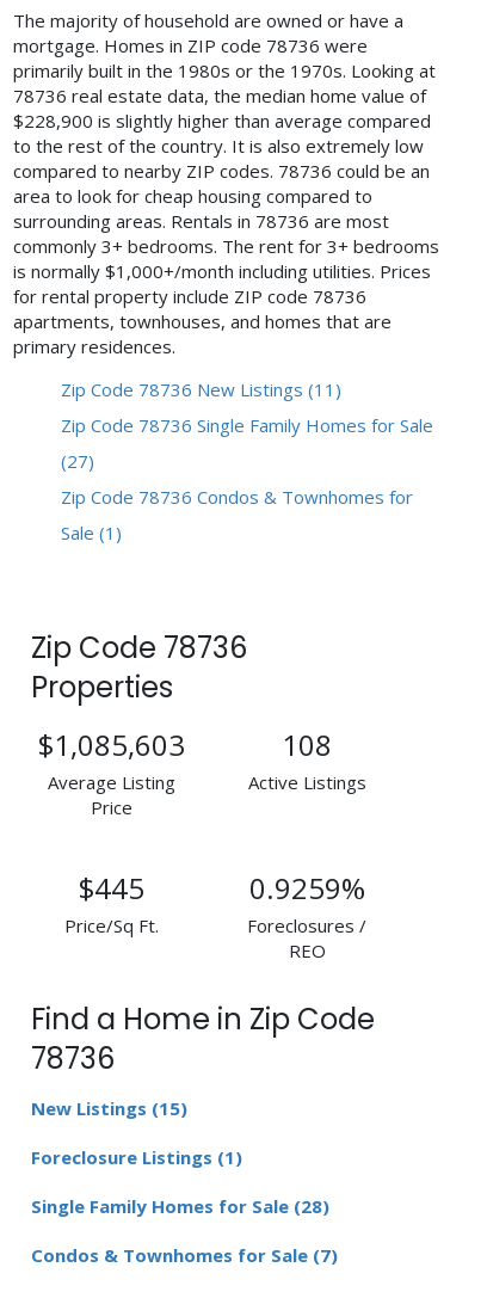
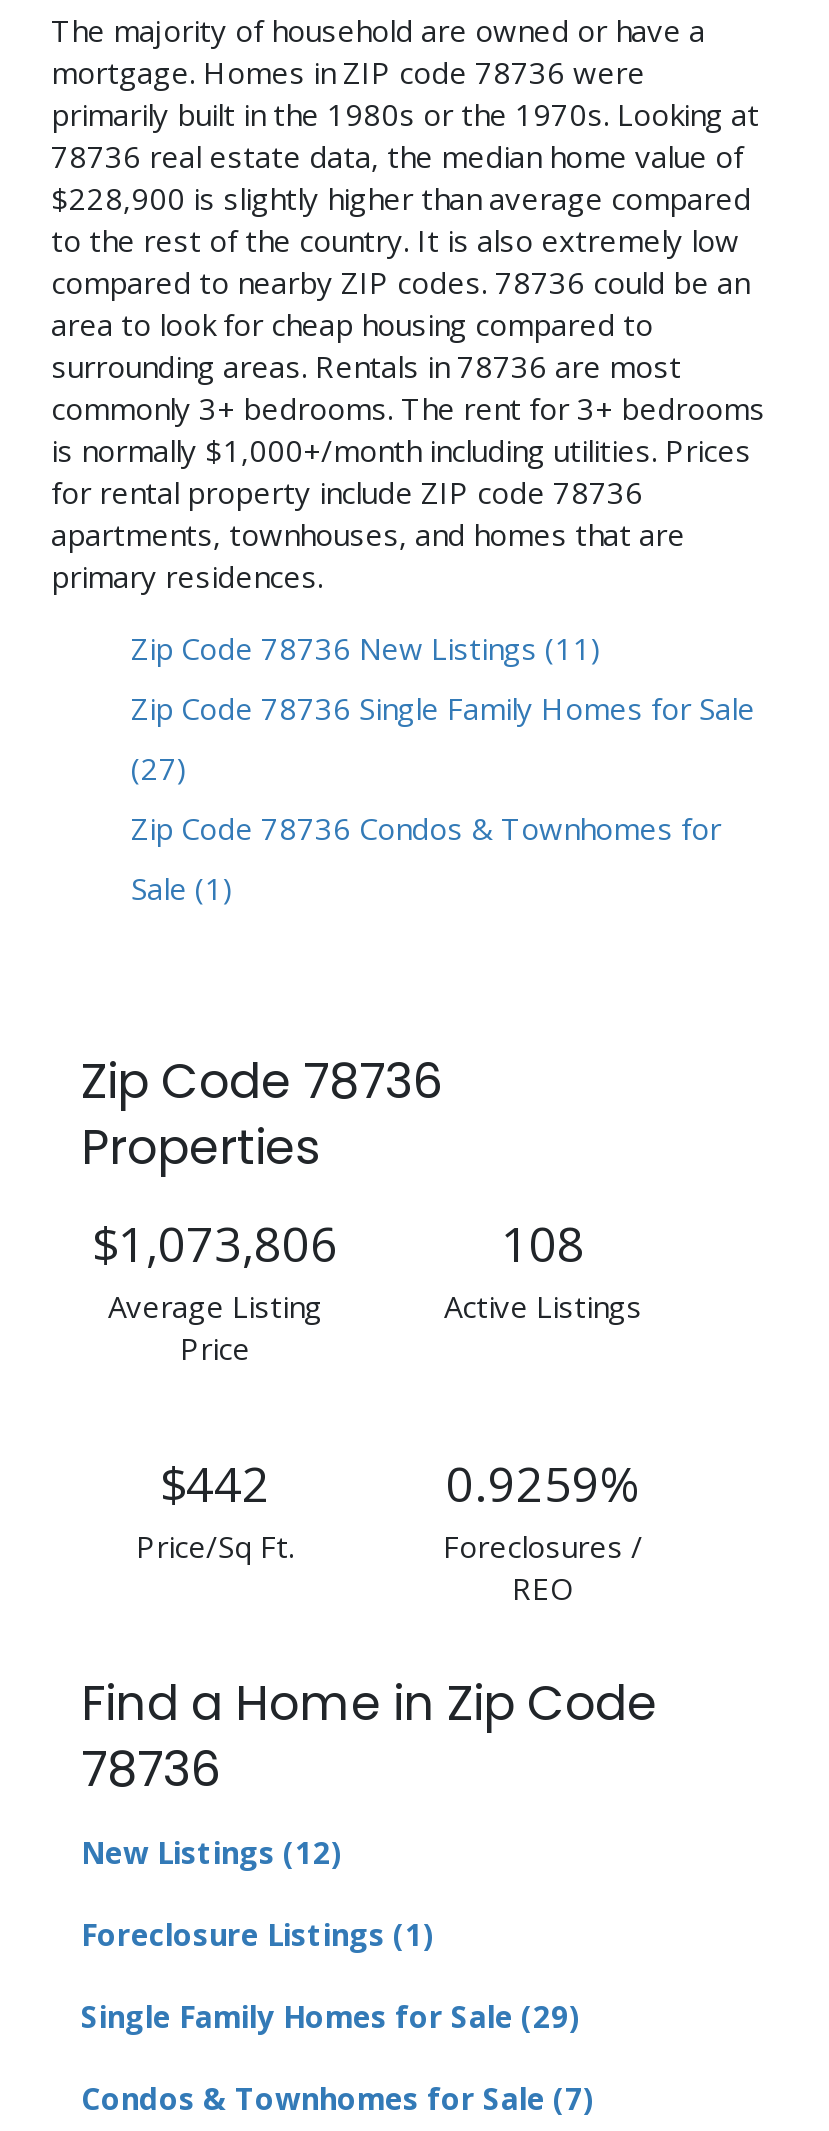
[38,725,184,764] $1,085,603 -> [92,1210,338,1276] $1,073,806
[78,868,144,908] $445 -> [160,1450,270,1516] $442
[31,1096,187,1120] New Listings (15) -> [81,1832,343,1872] New Listings (12)
[31,1194,329,1218] Single Family Homes for Sale (28) -> [81,1996,581,2036] Single Family Homes for Sale (29)

